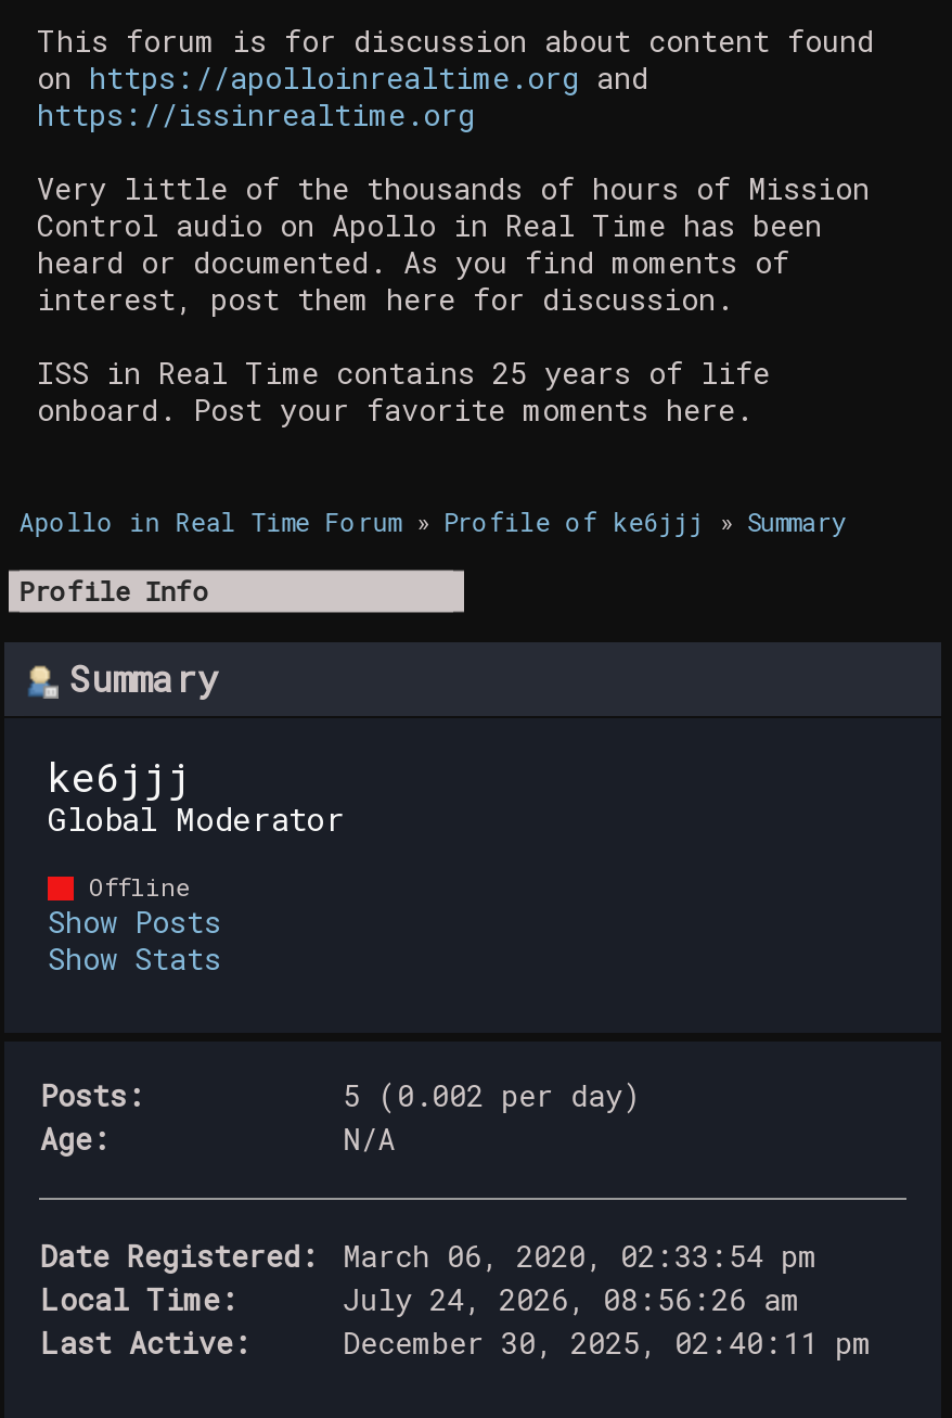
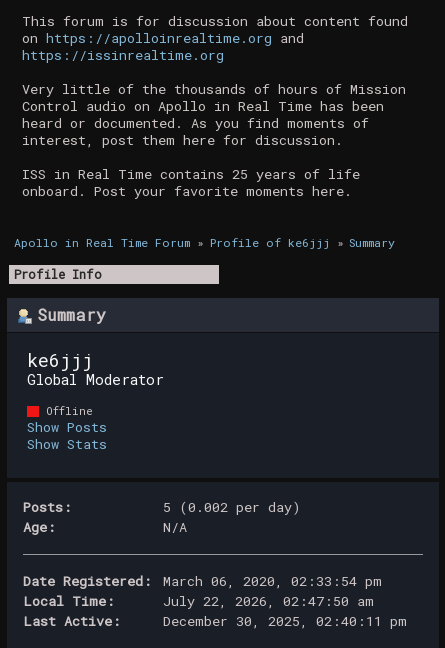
[343,1281,800,1320] July 24, 2026, 08:56:26 am -> [163,592,374,610] July 22, 2026, 02:47:50 am

